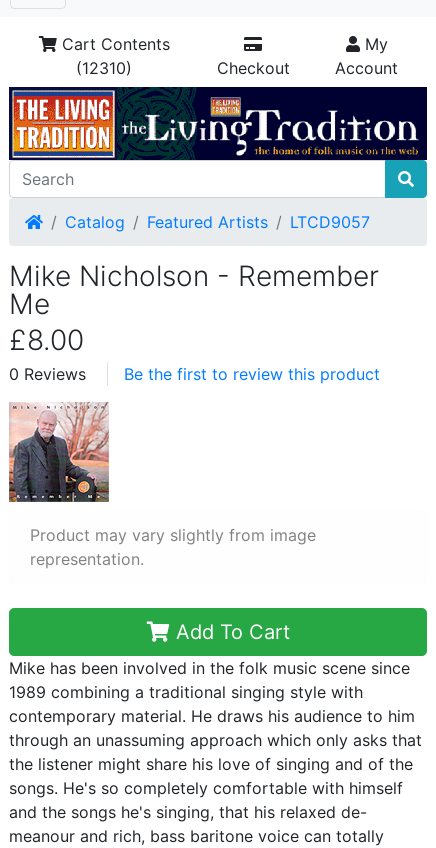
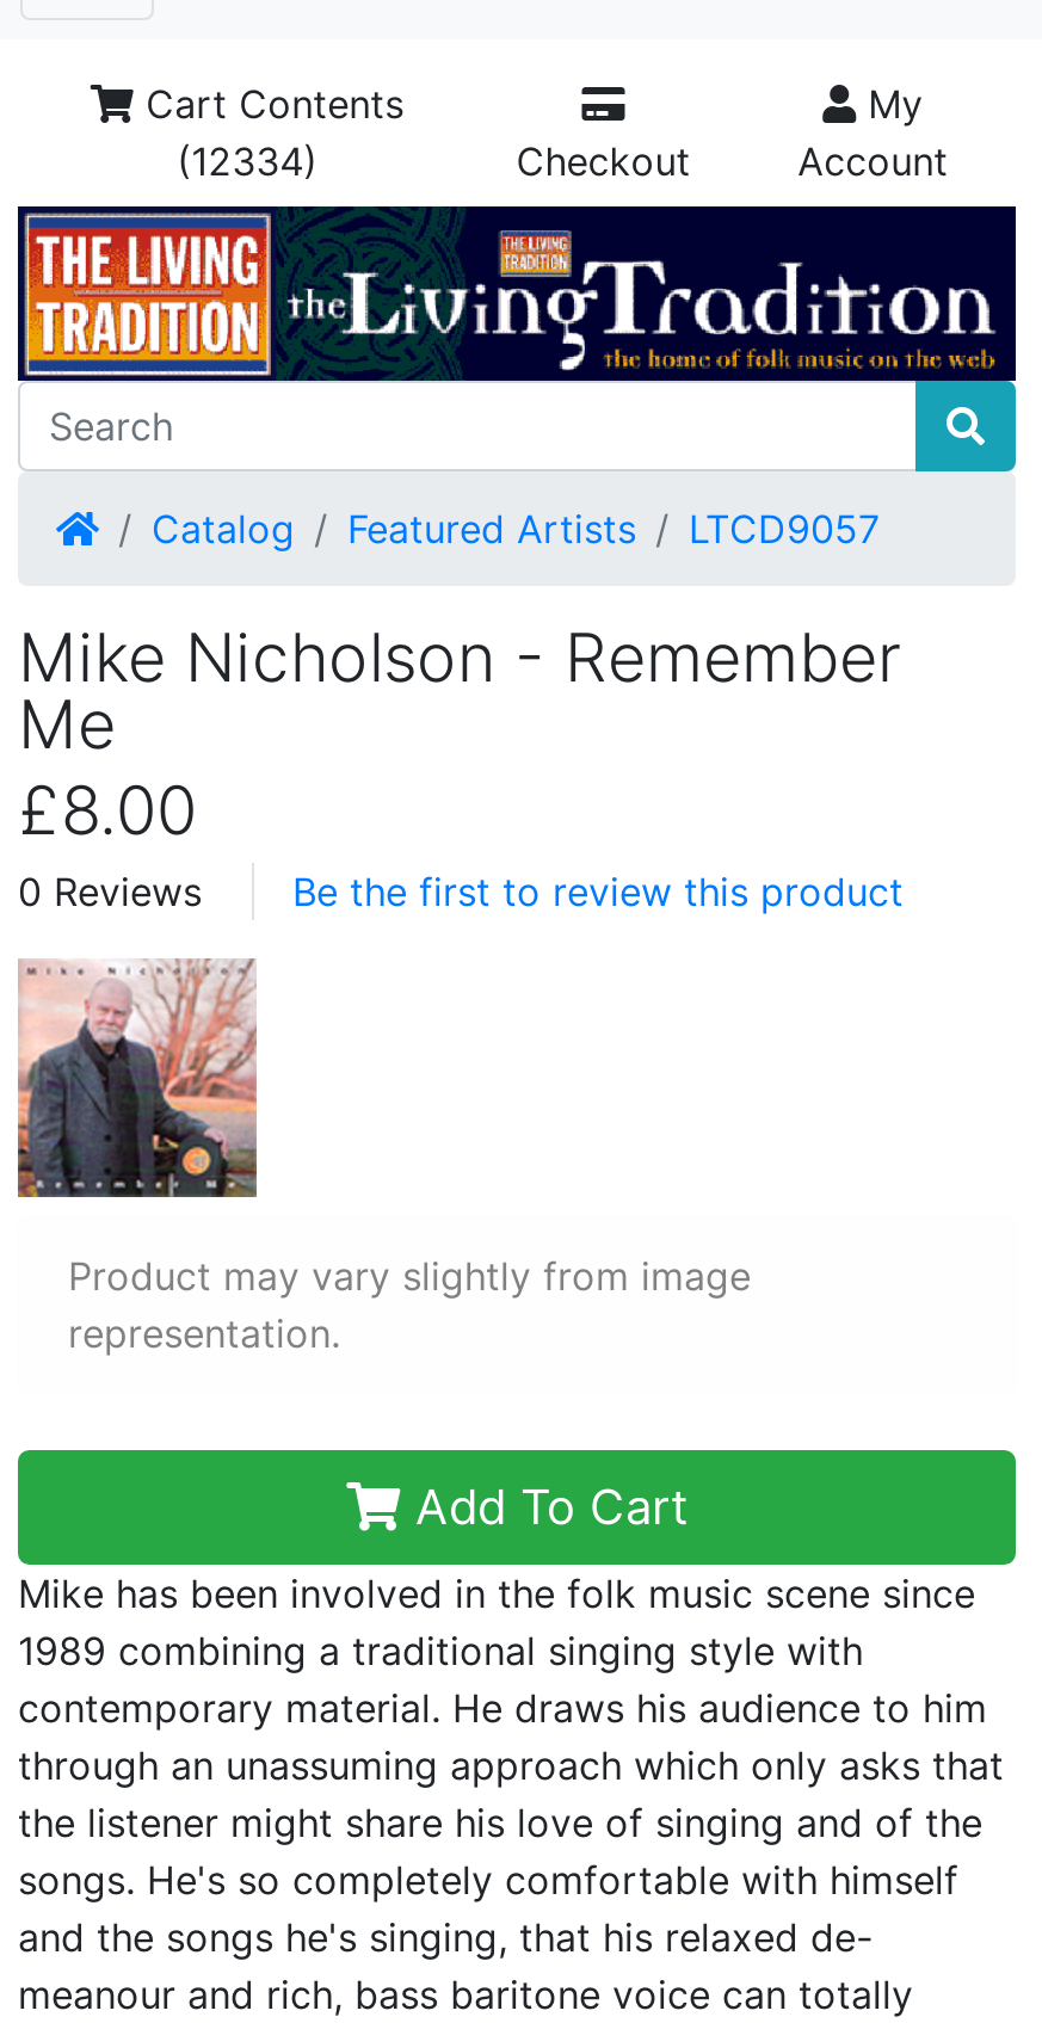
[76,58,132,78] (12310) -> [177,137,318,185] (12334)

